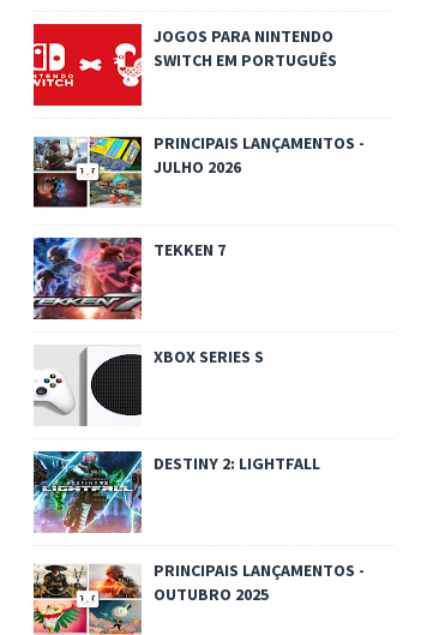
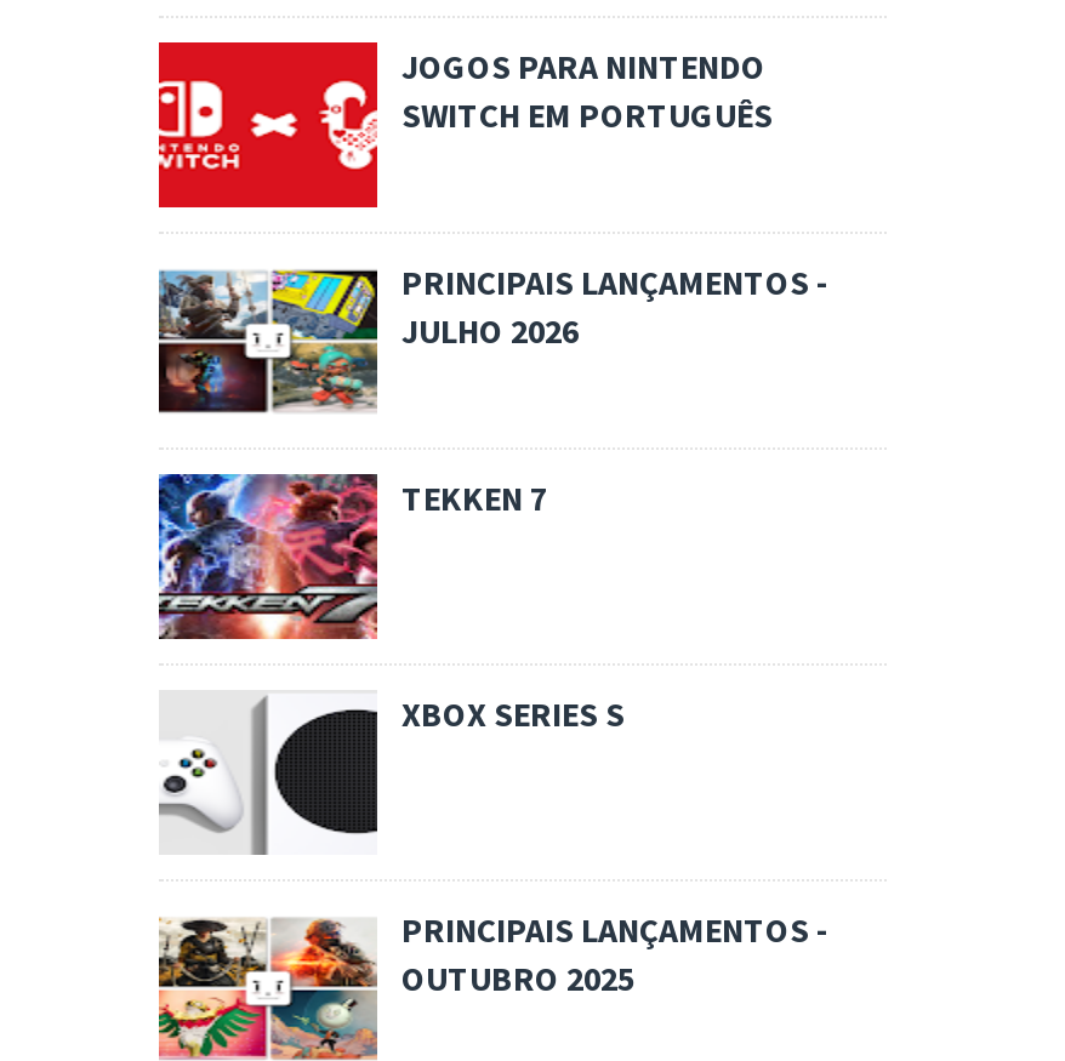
[32,450,320,534] [image] | DESTINY 2: LIGHTFALL -> none

